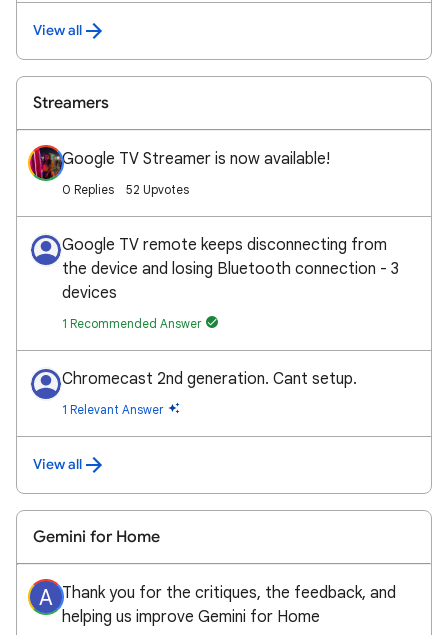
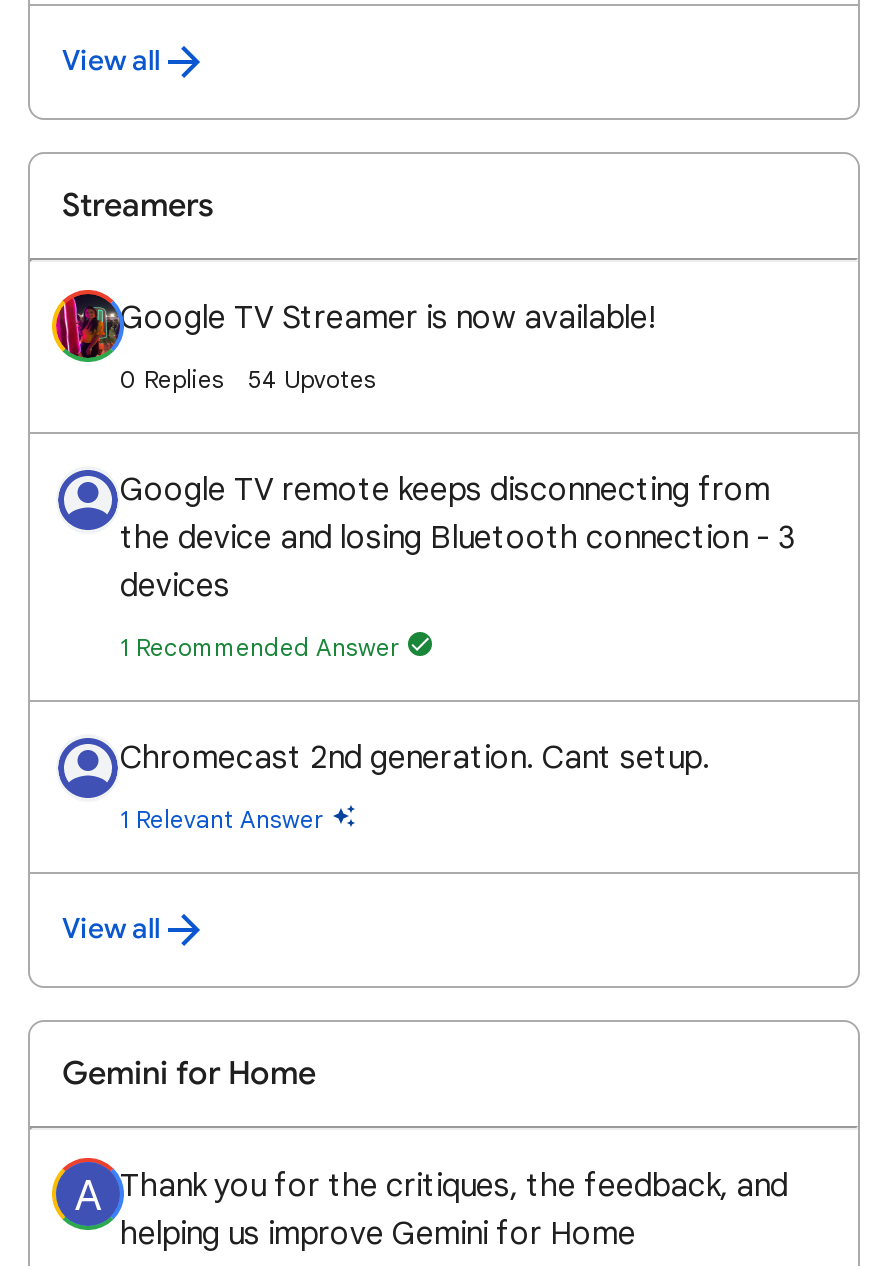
[126,182,189,197] 52 Upvotes -> [248,364,376,394] 54 Upvotes

